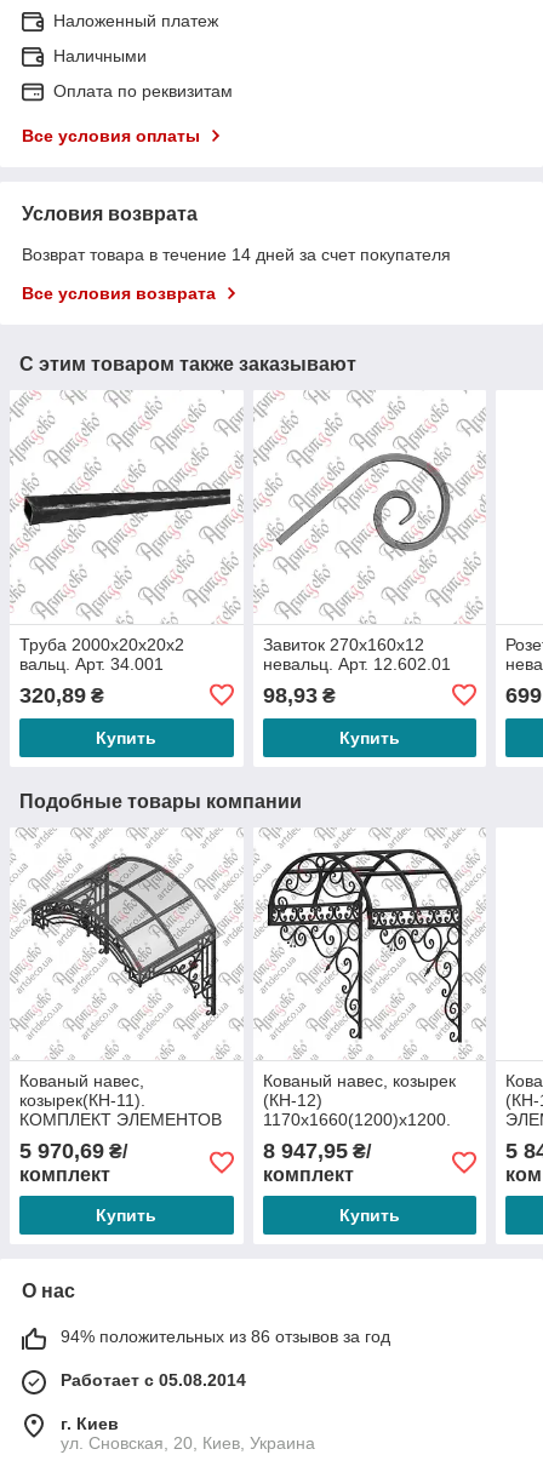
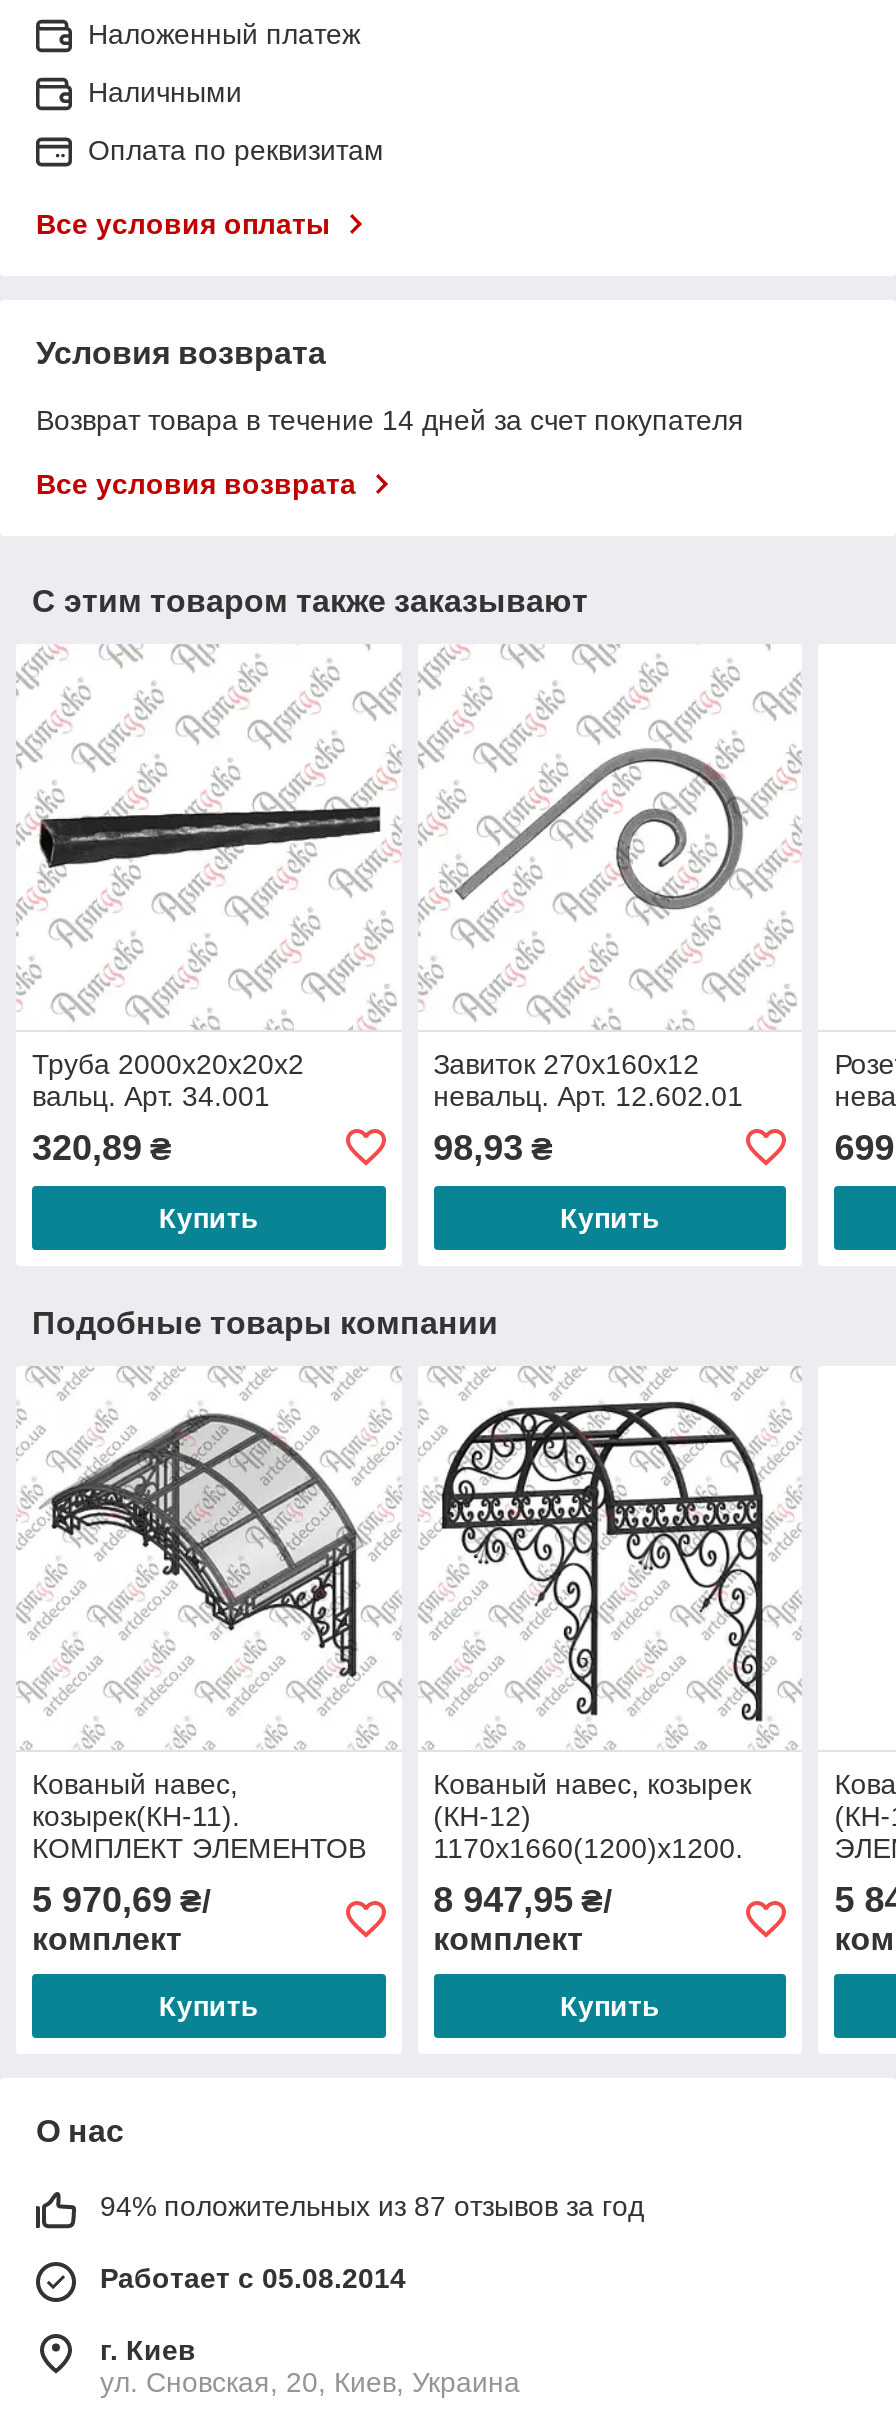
[61,1327,390,1347] 94% положительных из 86 отзывов за год -> [100,2191,644,2223] 94% положительных из 87 отзывов за год

